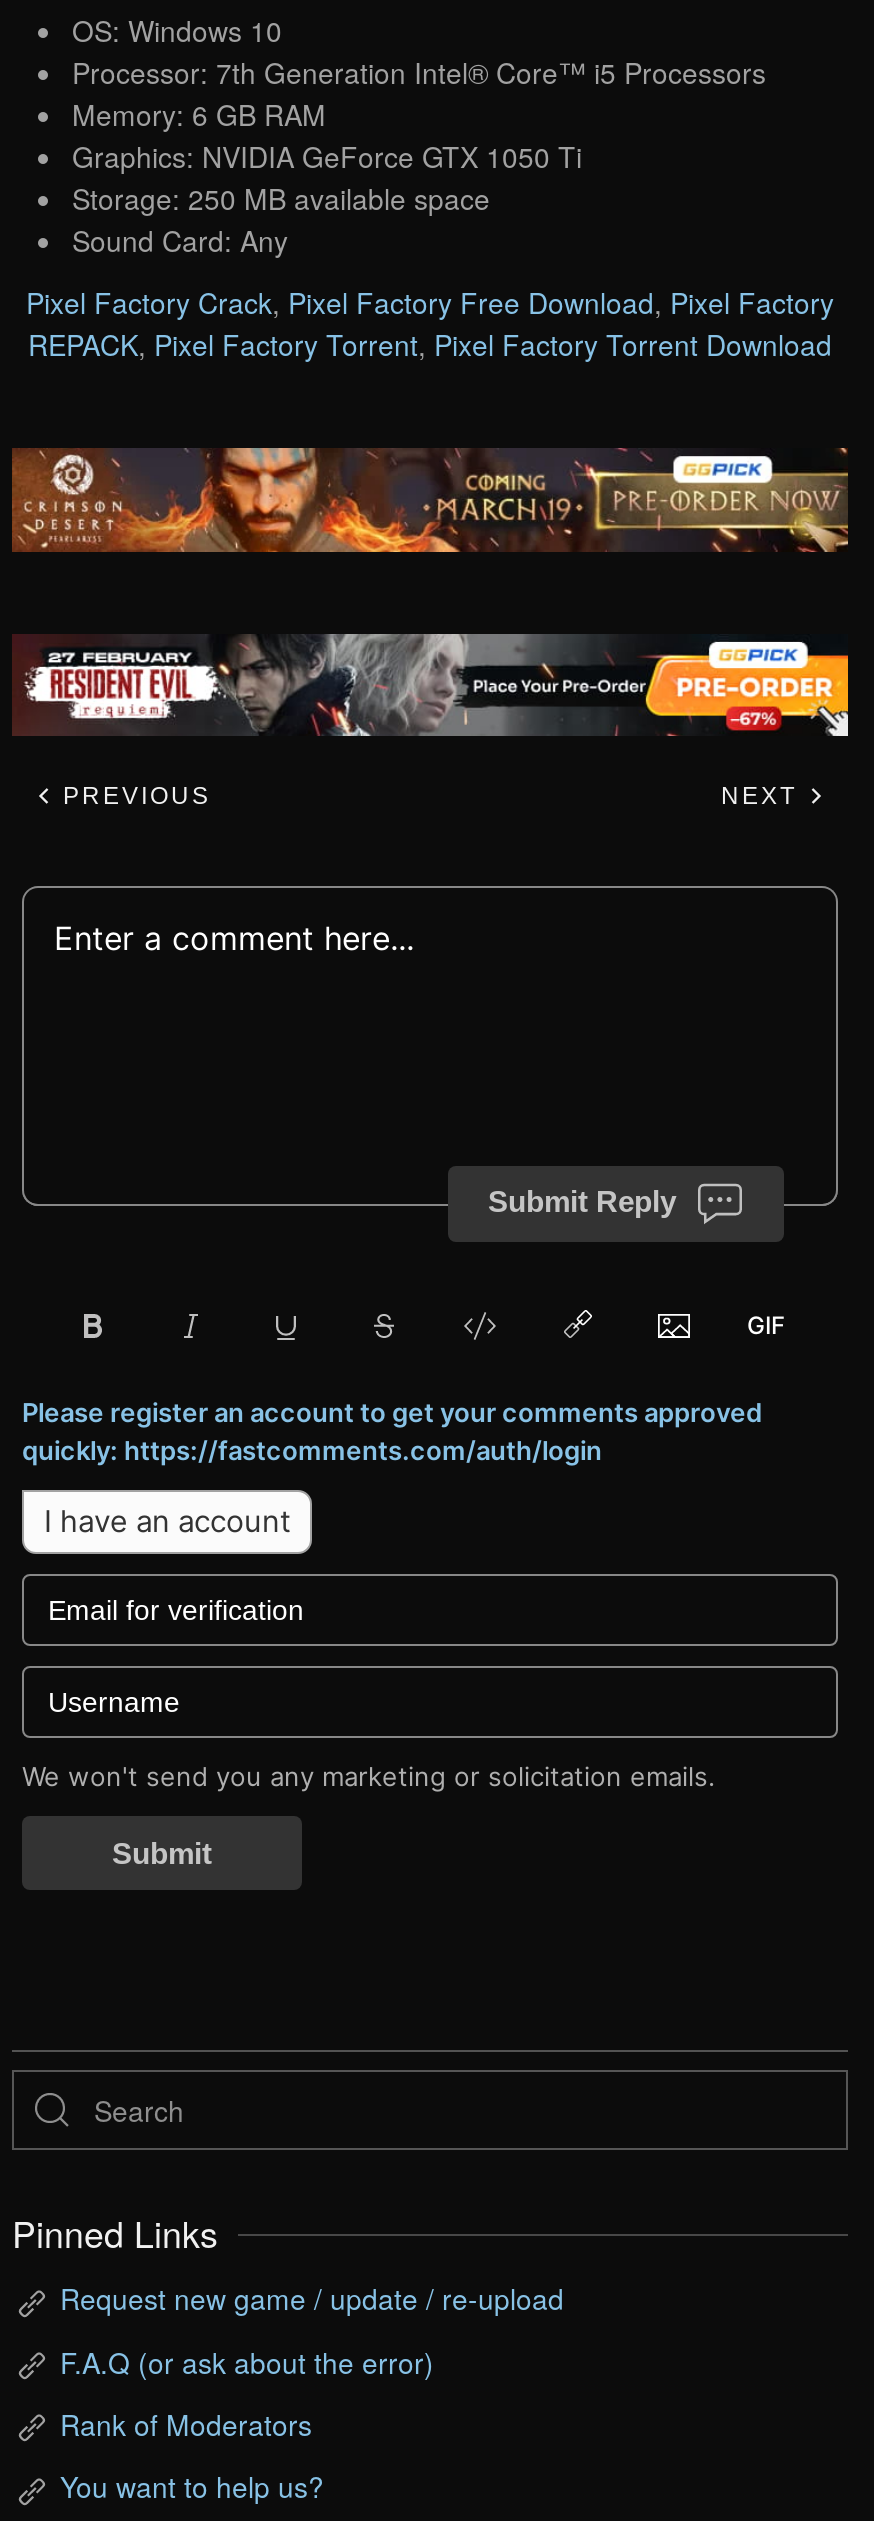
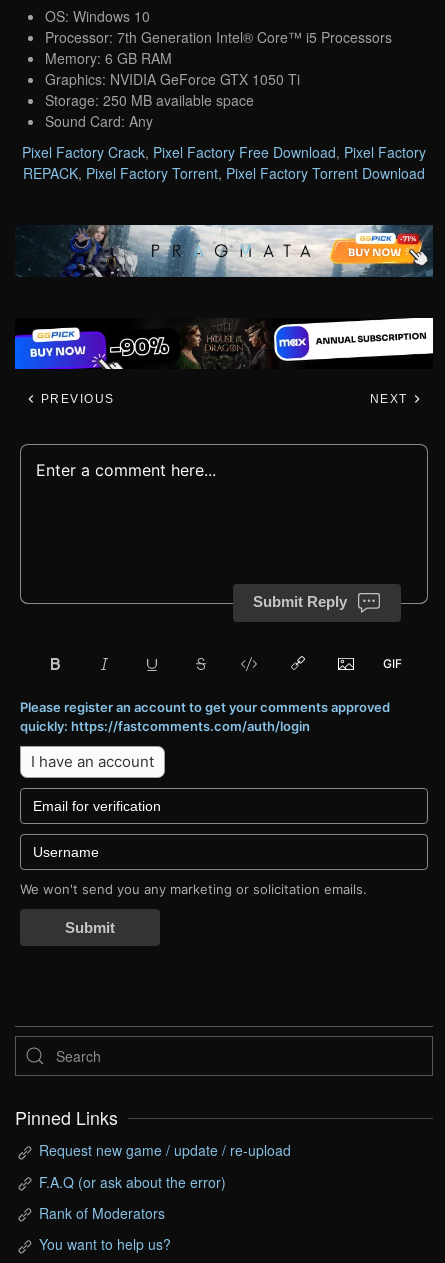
[10,446,848,554] [image] -> [15,224,433,278] [image]
[12,632,850,738] [image] -> [14,317,434,370] [image]

